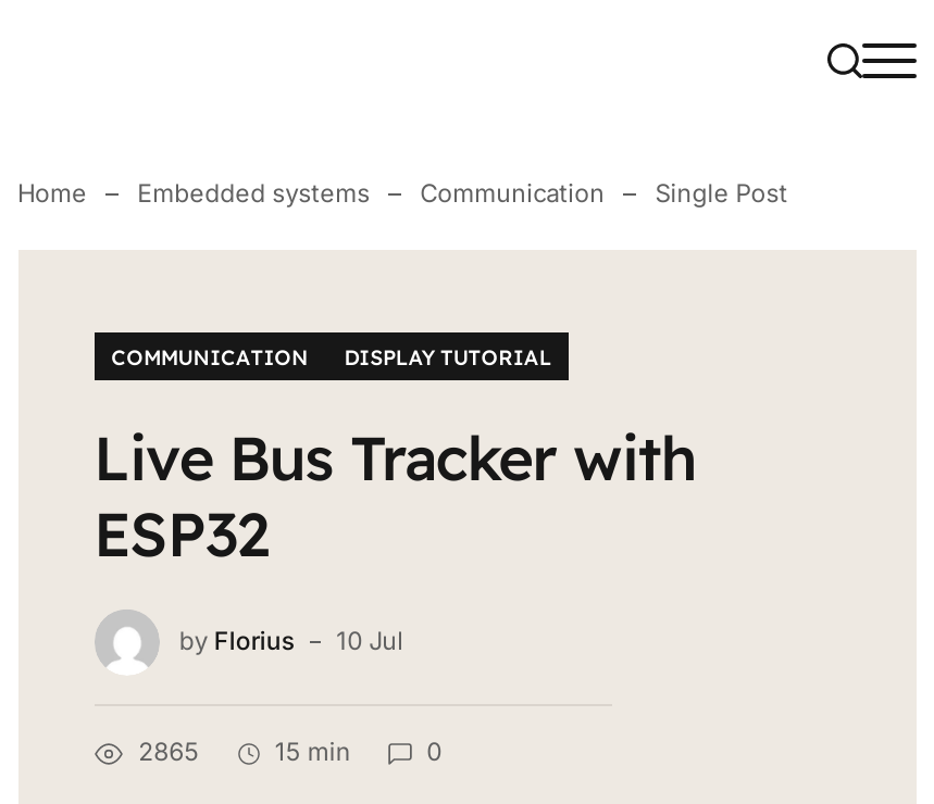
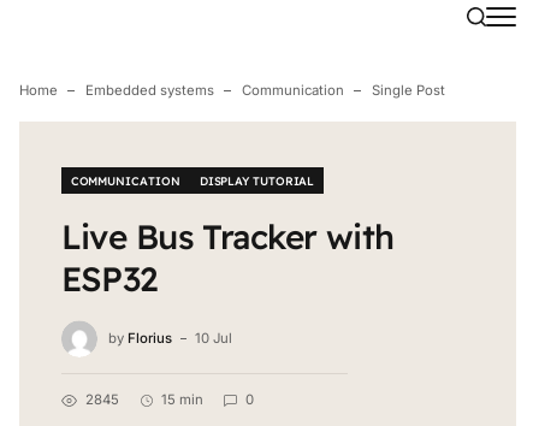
[138,737,199,767] 2865 -> [86,391,119,408] 2845

